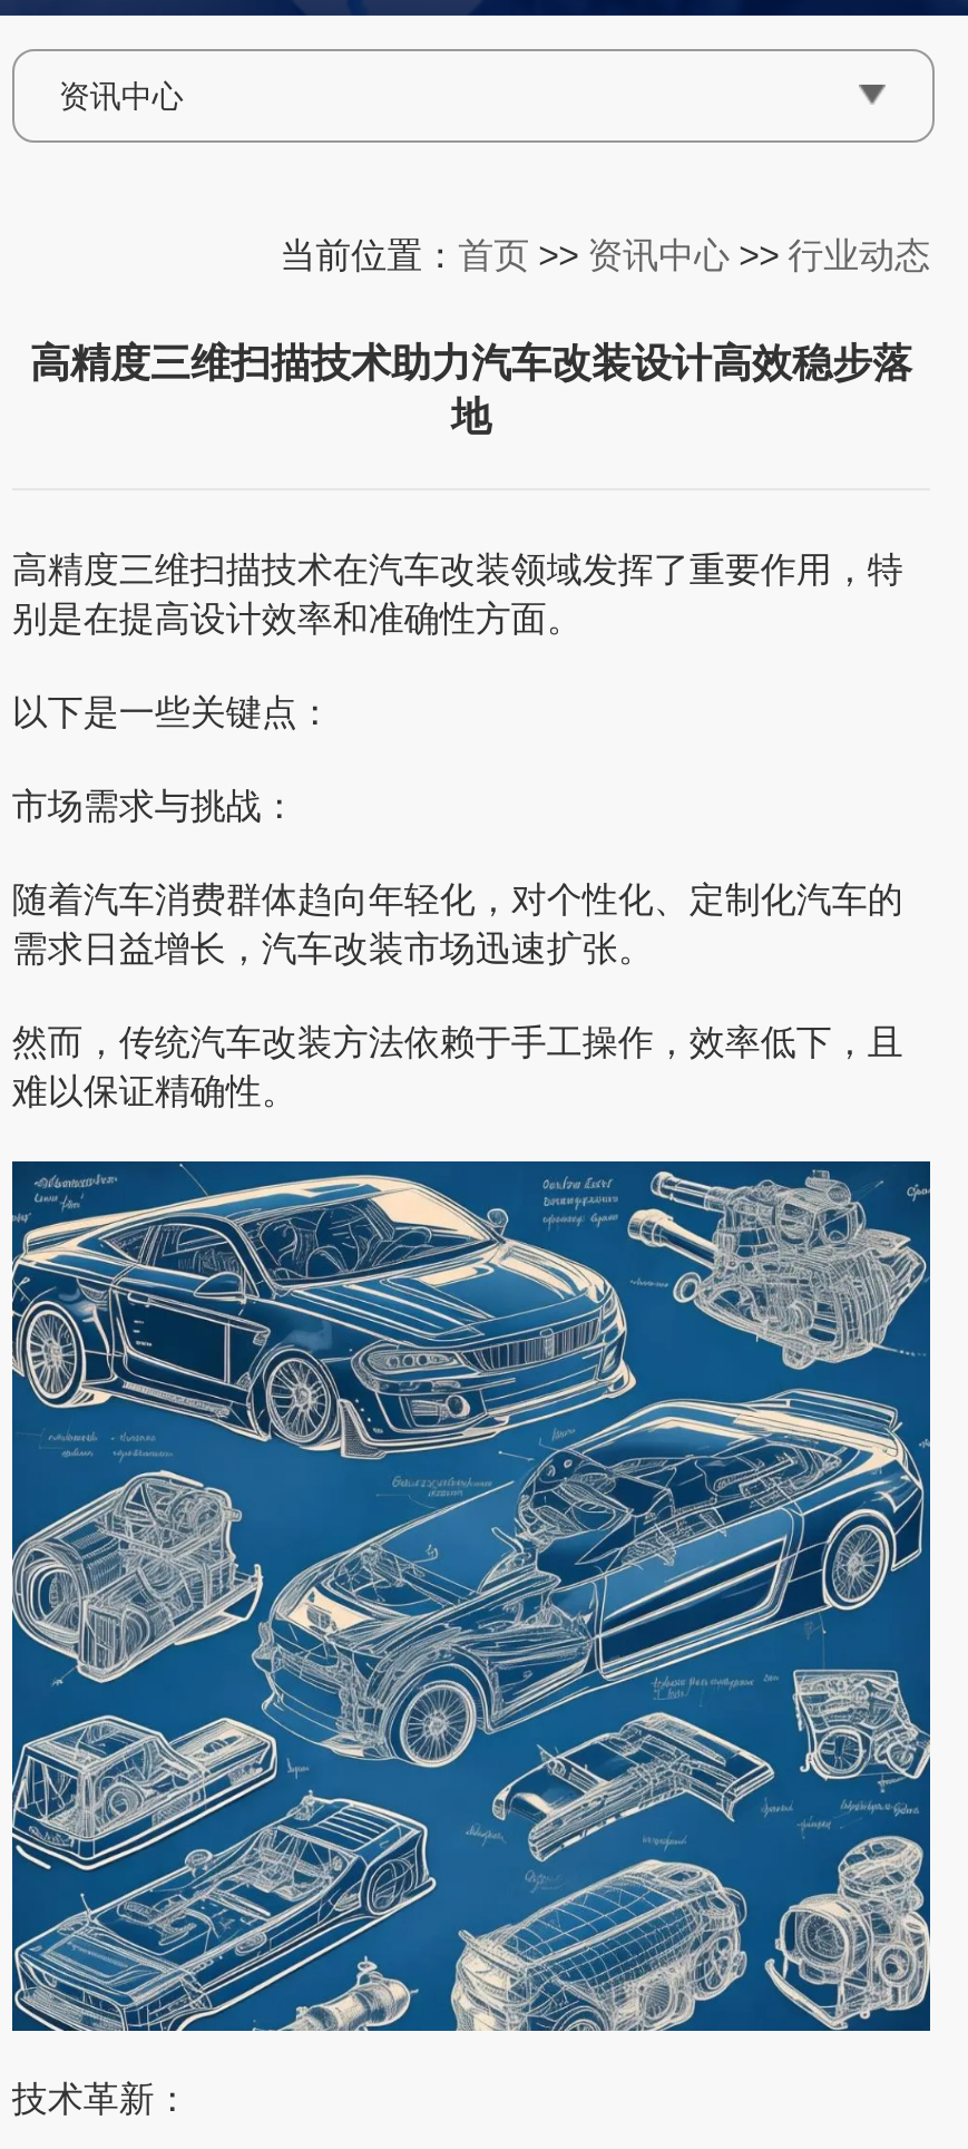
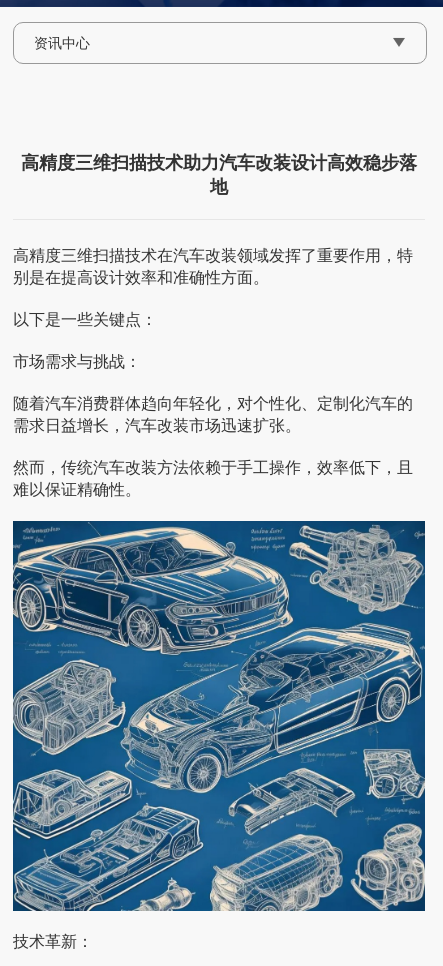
[280,236,930,274] 当前位置：首页>>资讯中心>>行业动态 -> none

